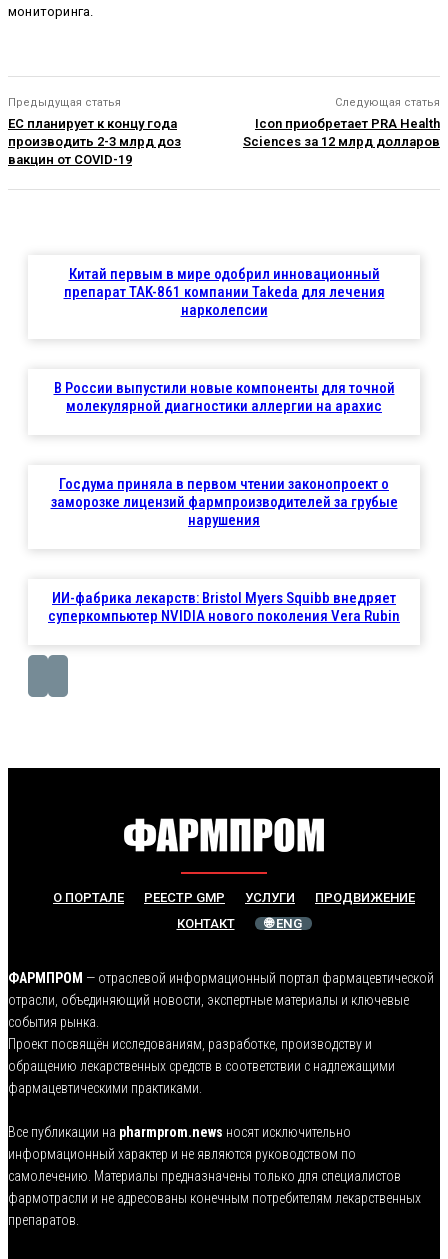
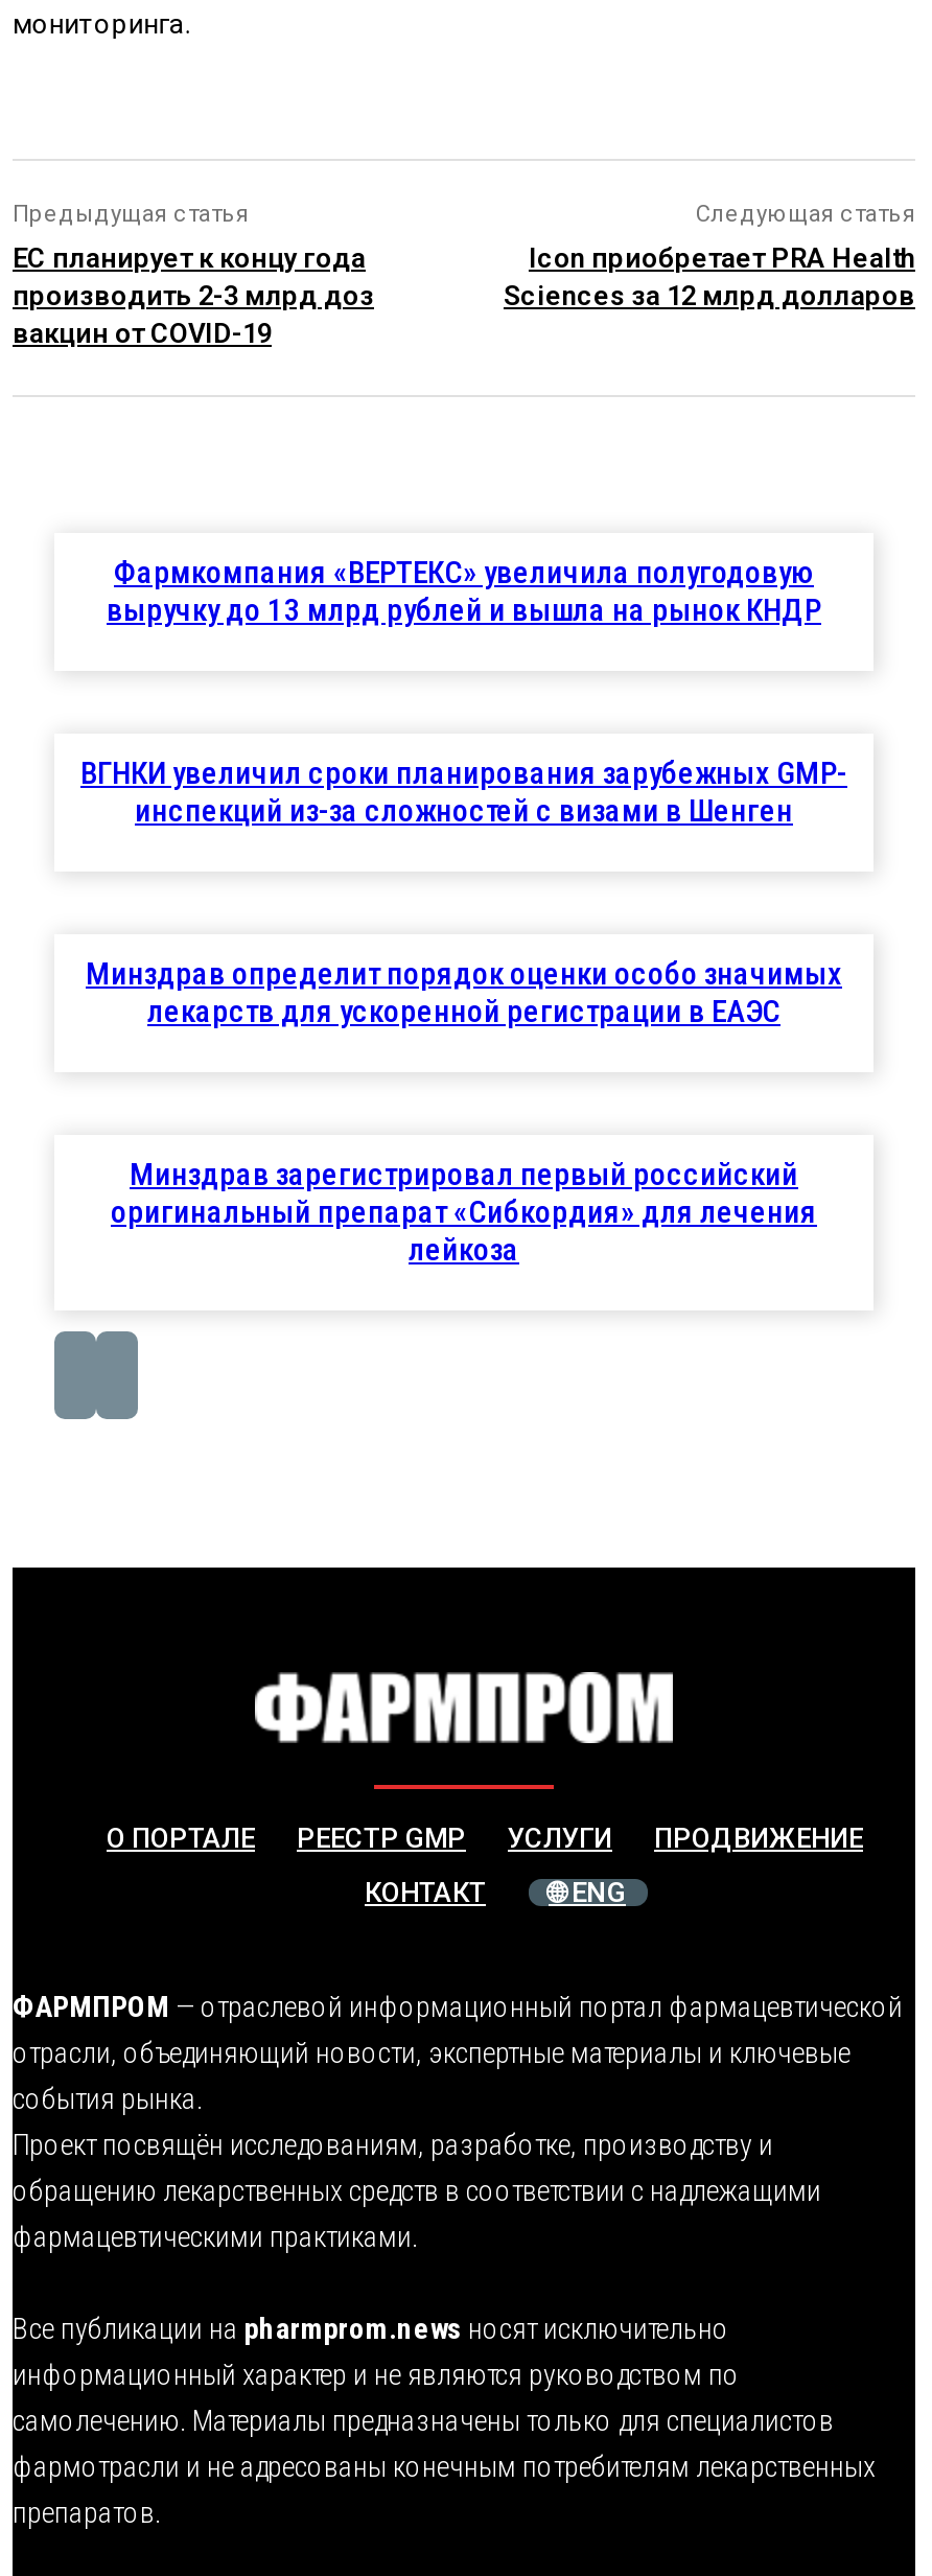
[63,265,384,319] Китай первым в мире одобрил инновационный | препарат TAK-861 компании Takeda для лечения | нарколепсии -> [107,554,821,630] Фармкомпания «ВЕРТЕКС» увеличила полугодовую | выручку до 13 млрд рублей и вышла на рынок КНДР
[53,379,394,415] В России выпустили новые компоненты для точной | молекулярной диагностики аллергии на арахис -> [80,755,847,830] ВГНКИ увеличил сроки планирования зарубежных GMP- | инспекций из-за сложностей с визами в Шенген
[50,475,397,529] Госдума приняла в первом чтении законопроект о | заморозке лицензий фармпроизводителей за грубые | нарушения -> [86,956,842,1031] Минздрав определит порядок оценки особо значимых | лекарств для ускоренной регистрации в ЕАЭС
[48,589,400,625] ИИ-фабрика лекарств: Bristol Myers Squibb внедряет | суперкомпьютер NVIDIA нового поколения Vera Rubin -> [111,1156,817,1269] Минздрав зарегистрировал первый российский | оригинальный препарат «Сибкордия» для лечения | лейкоза

